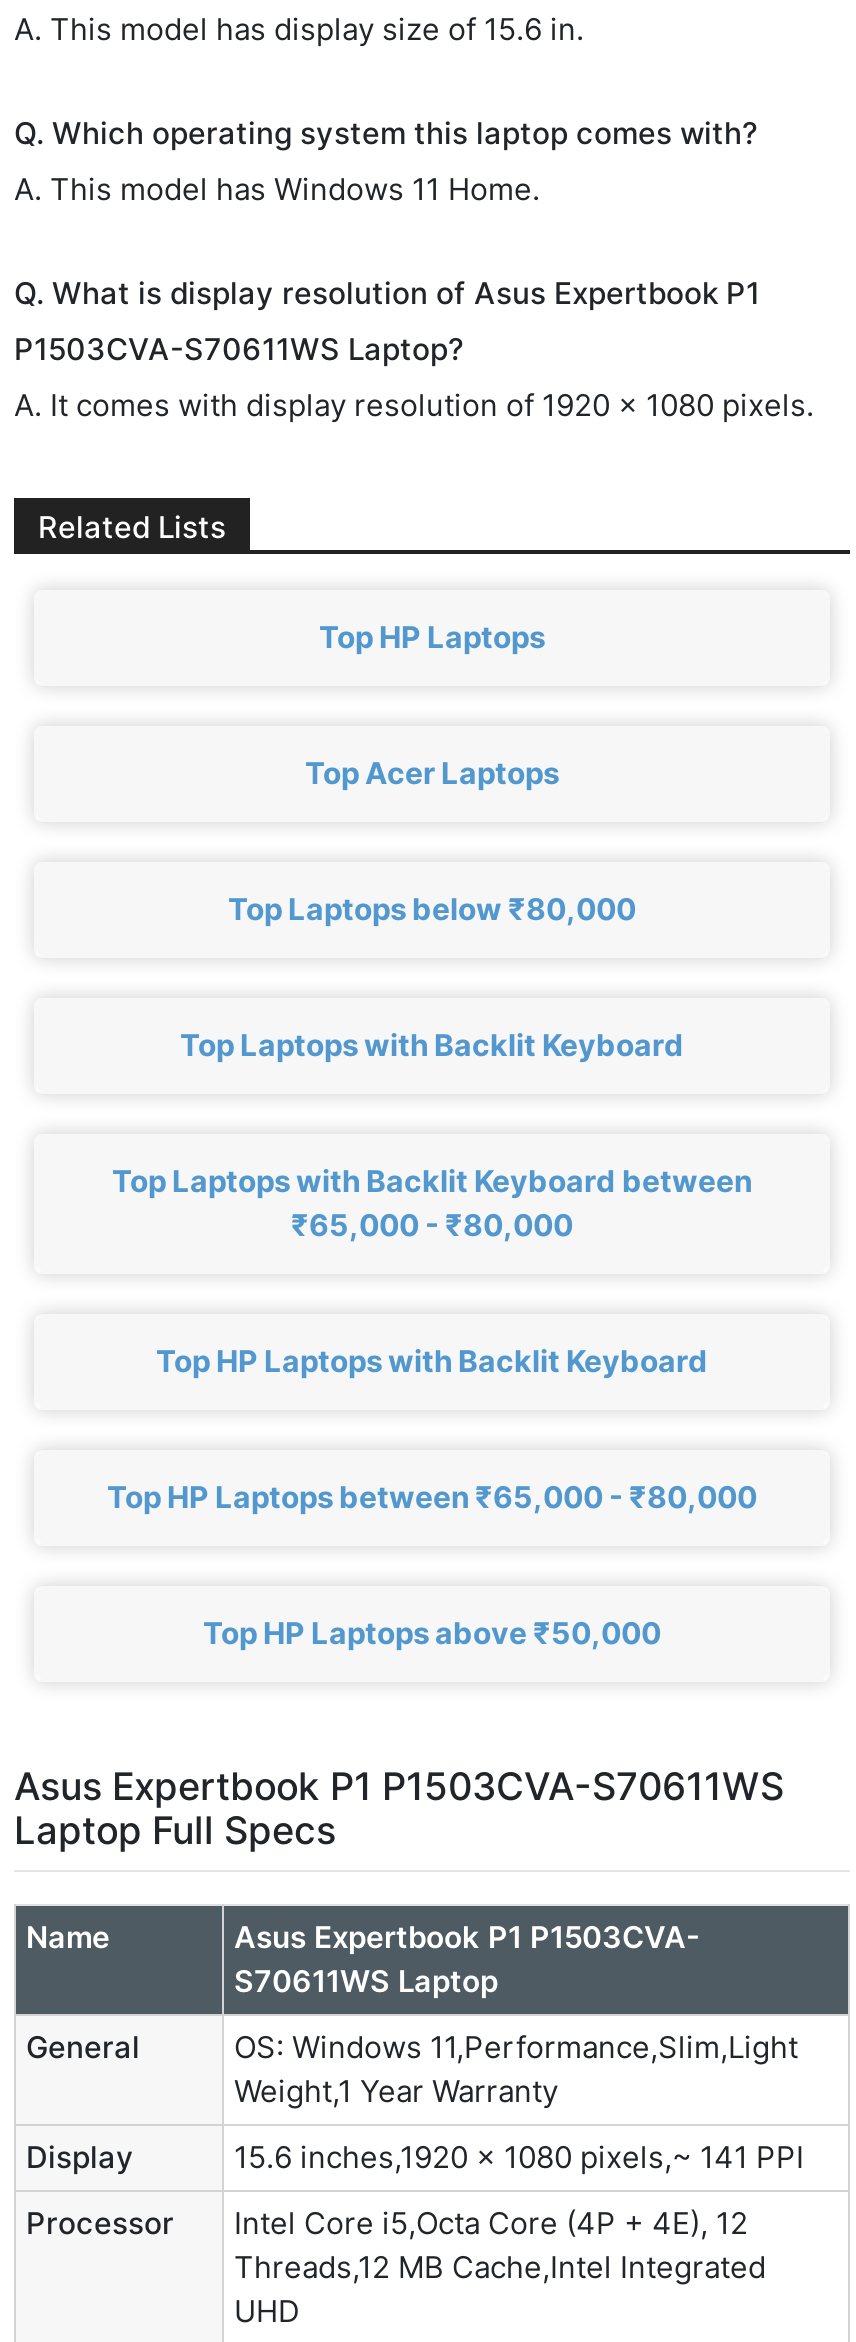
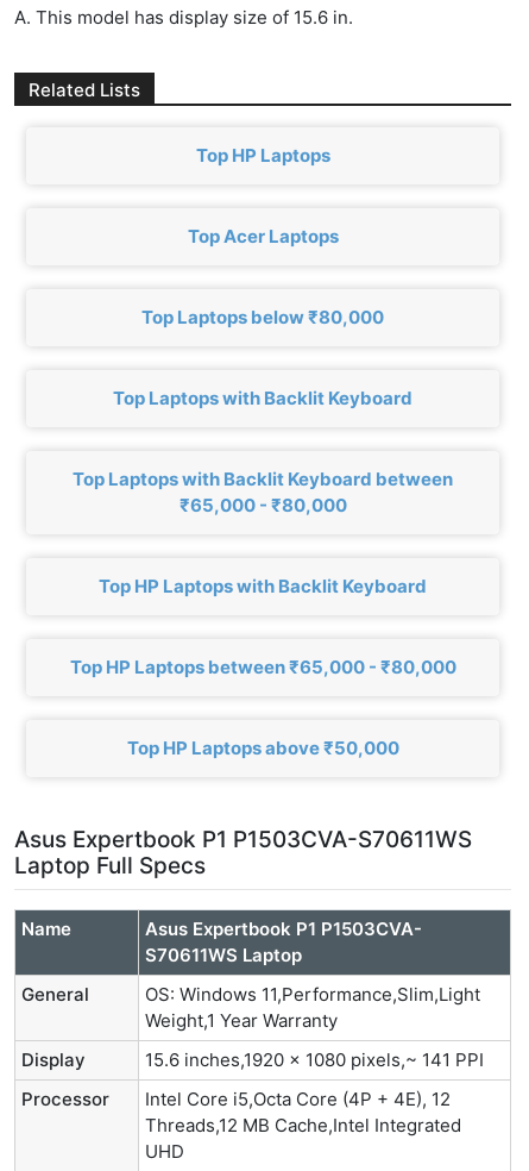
[14,114,814,424] Q. Which operating system this laptop comes with? | A. This model has Windows 11 Home. | Q. What is display resolution of Asus Expertbook P1 | P1503CVA-S70611WS Laptop? | A. It comes with display resolution of 1920 x 1080 pixels. -> none

